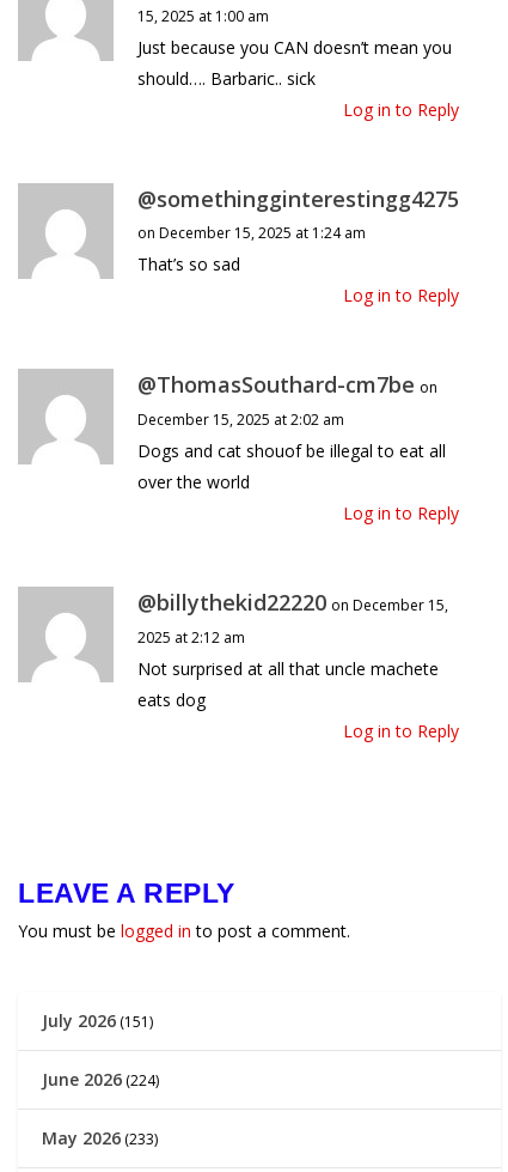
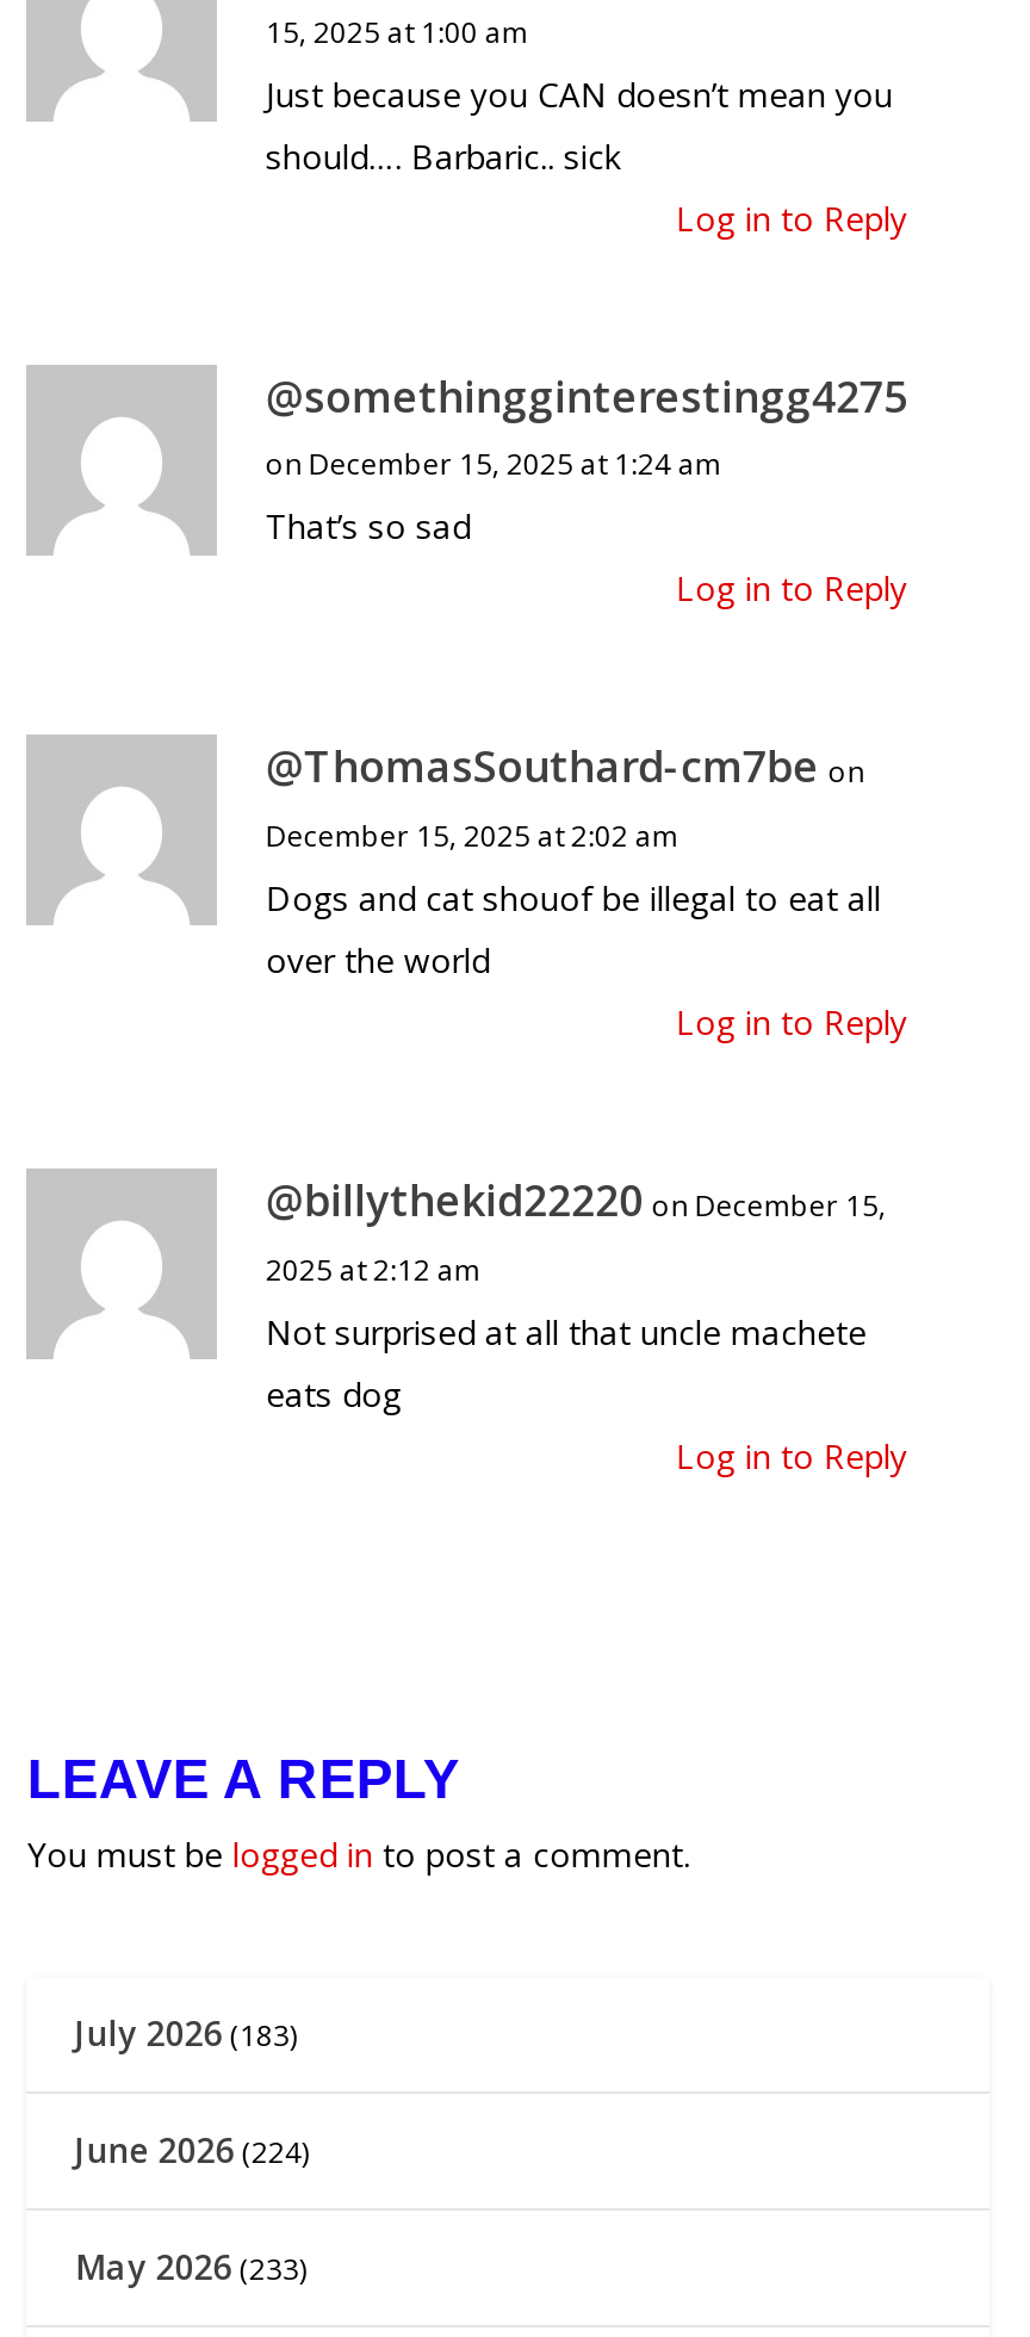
[42,1010,153,1032] July 2026 (151) -> [75,2011,297,2057] July 2026 (183)

